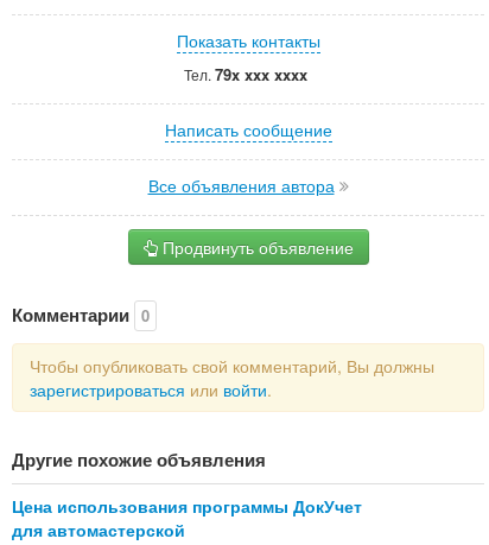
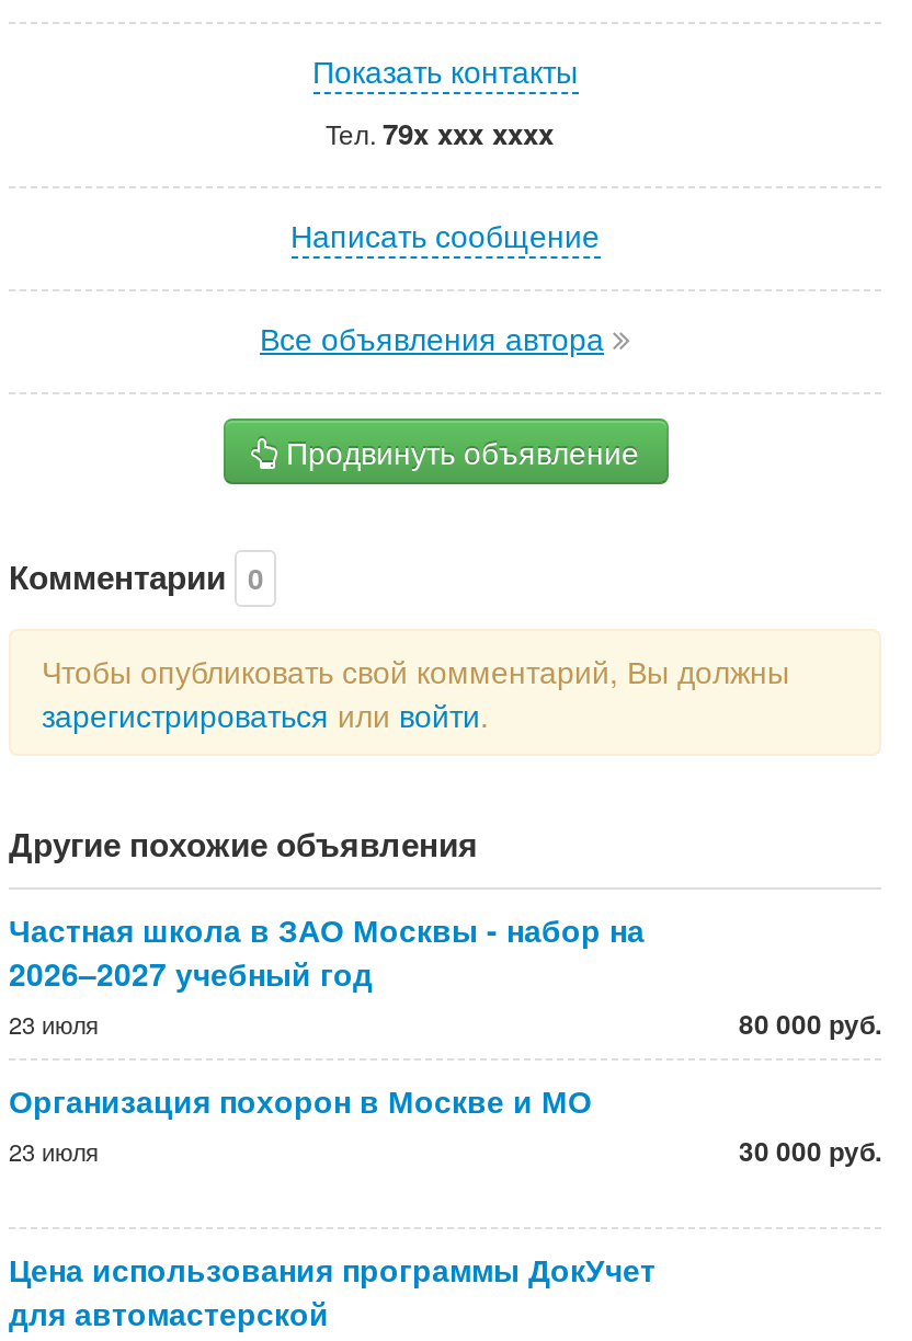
none -> [9,907,881,1170] Частная школа в ЗАО Москвы - набор на | 2026–2027 учебный год | 23 июля | 80 000 руб. | Организация похорон в Москве и МО | 23 июля | 30 000 руб.

